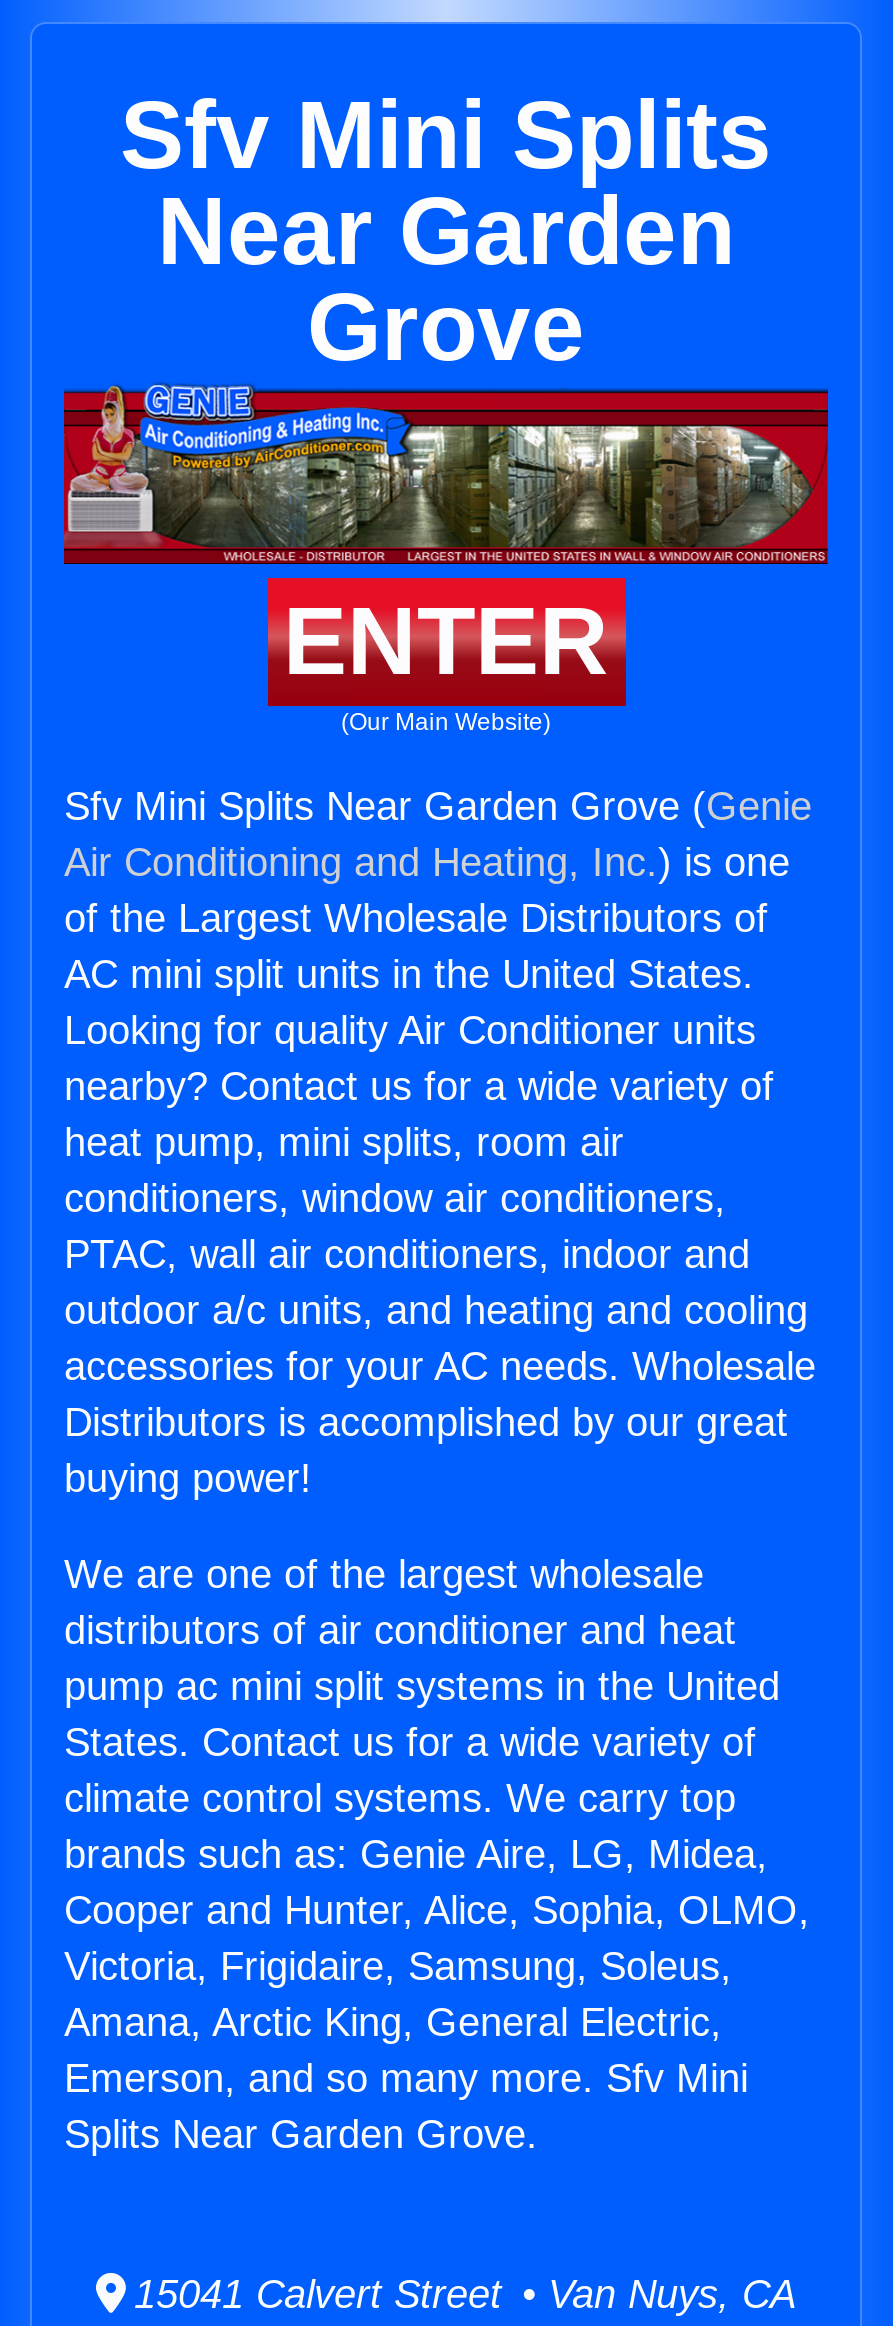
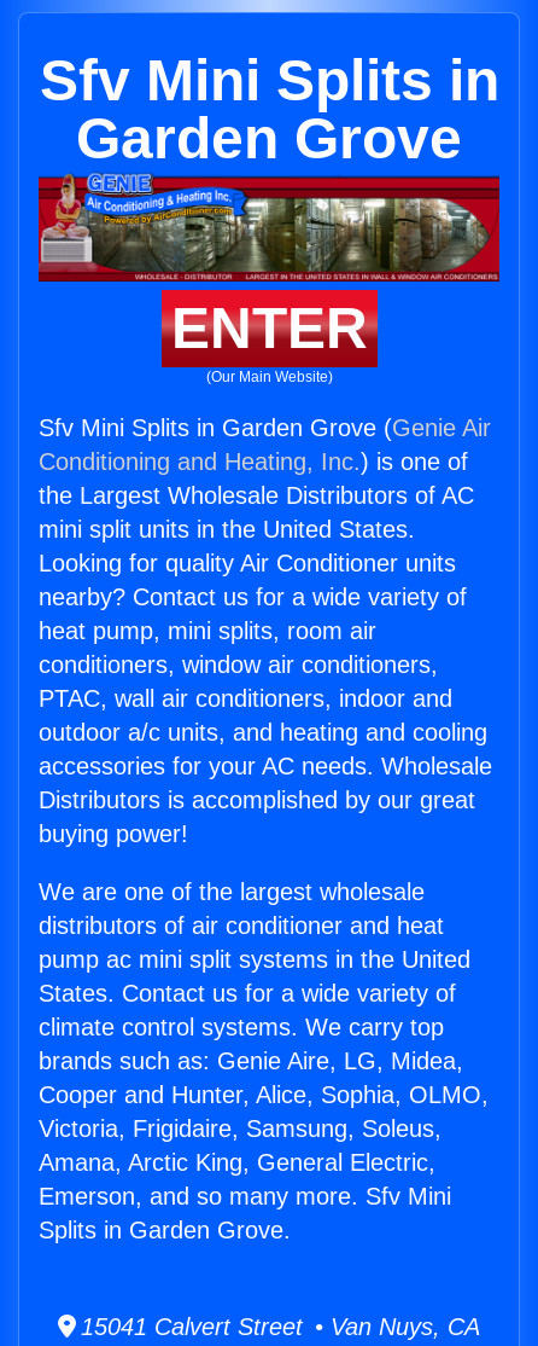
[120,82,772,380] Sfv Mini Splits | Near Garden | Grove -> [39,48,499,170] Sfv Mini Splits in | Garden Grove
[64,784,812,996] Sfv Mini Splits Near Garden Grove (Genie | Air Conditioning and Heating, Inc.) is one | of the Largest Wholesale Distributors of | AC mini split units in the United States. -> [39,415,491,543] Sfv Mini Splits in Garden Grove (Genie Air | Conditioning and Heating, Inc.) is one of | the Largest Wholesale Distributors of AC | mini split units in the United States.
[64,2112,538,2156] Splits Near Garden Grove. -> [39,1217,291,1243] Splits in Garden Grove.

